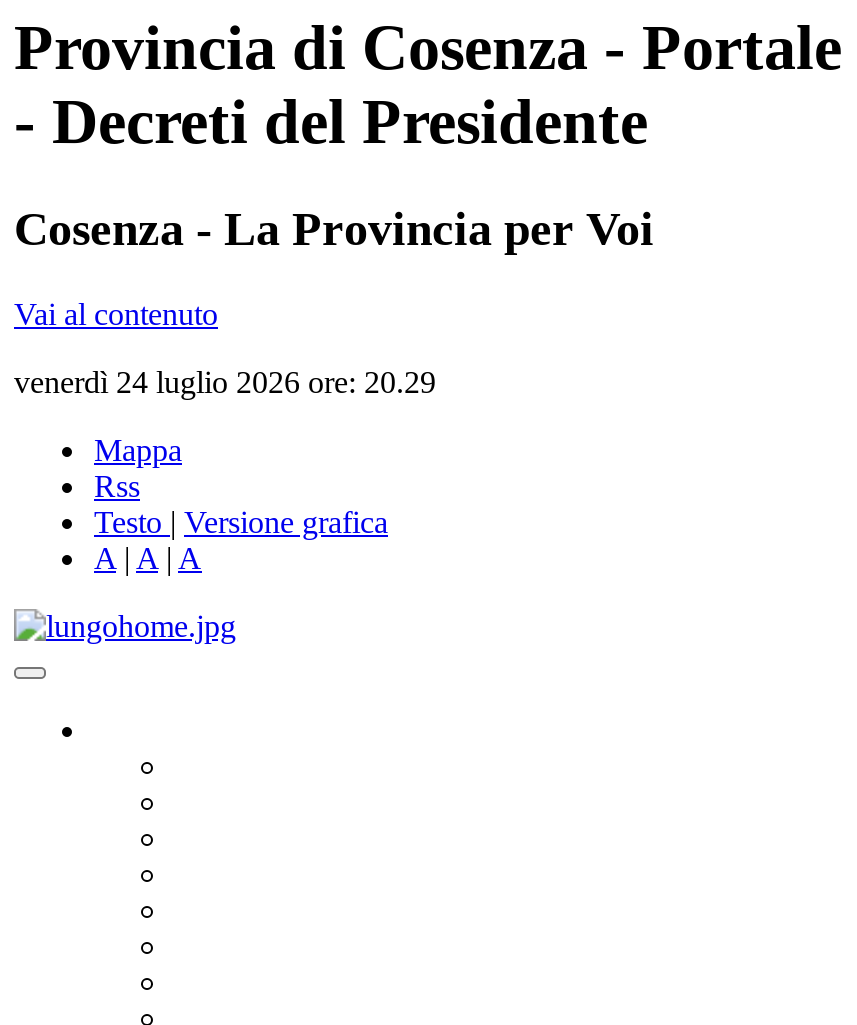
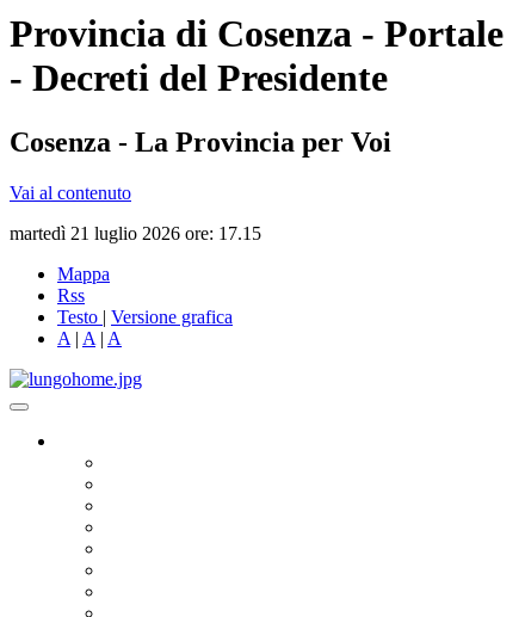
[14,365,436,399] venerdì 24 luglio 2026 ore: 20.29 -> [10,223,261,243] martedì 21 luglio 2026 ore: 17.15

